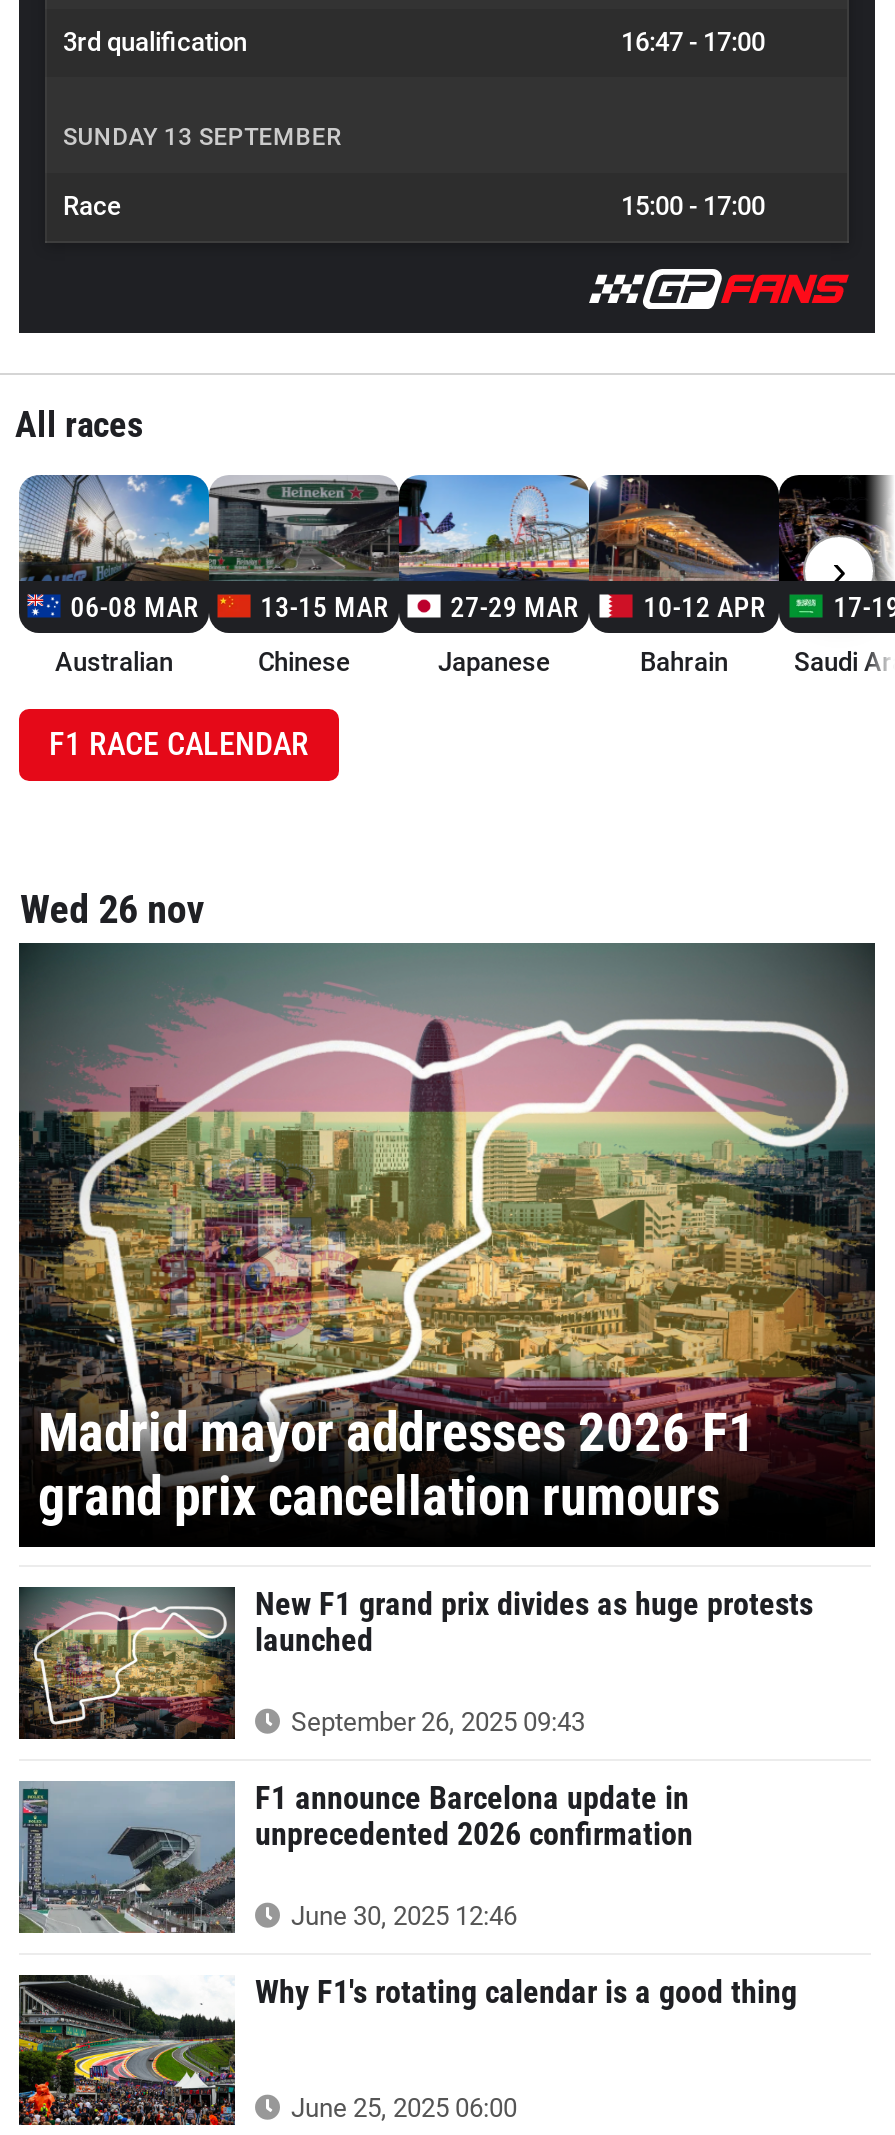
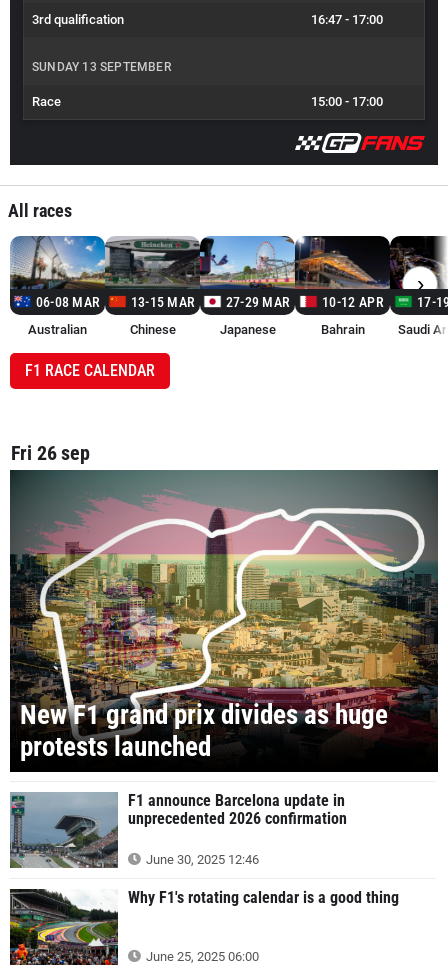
[20,884,204,932] Wed 26 nov -> [10,441,89,465] Fri 26 sep
[38,1402,813,1737] Madrid mayor addresses 2026 F1 | grand prix cancellation rumours | New F1 grand prix divides as huge protests | launched | September 26, 2025 09:43 -> [19,699,387,763] New F1 grand prix divides as huge | protests launched

